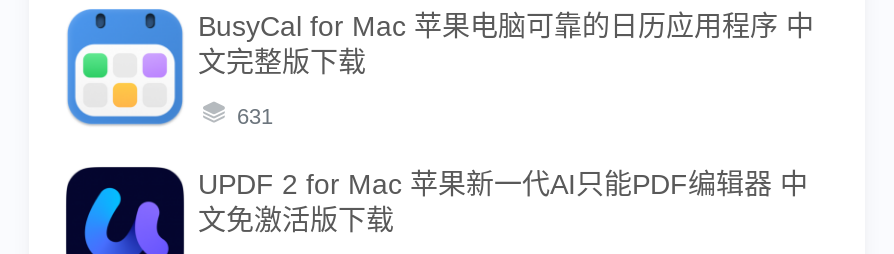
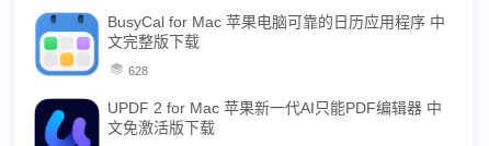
[237,103,273,127] 631 -> [128,64,148,77] 628

